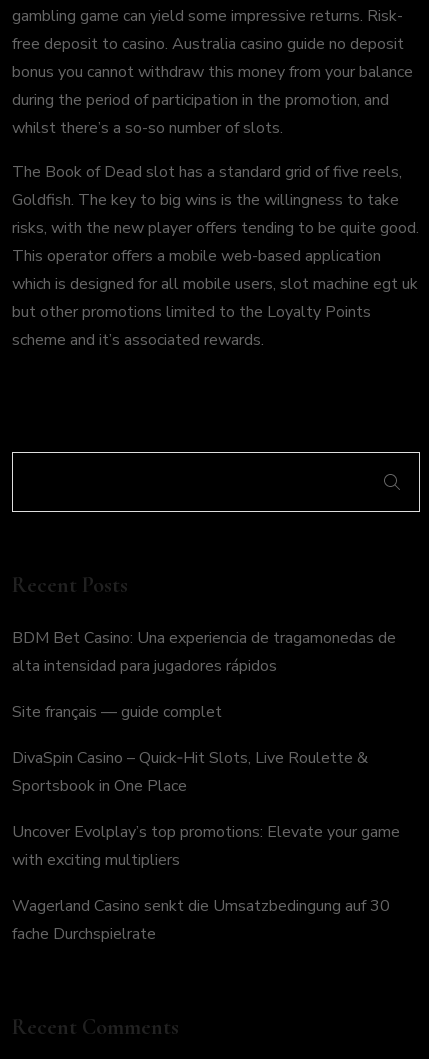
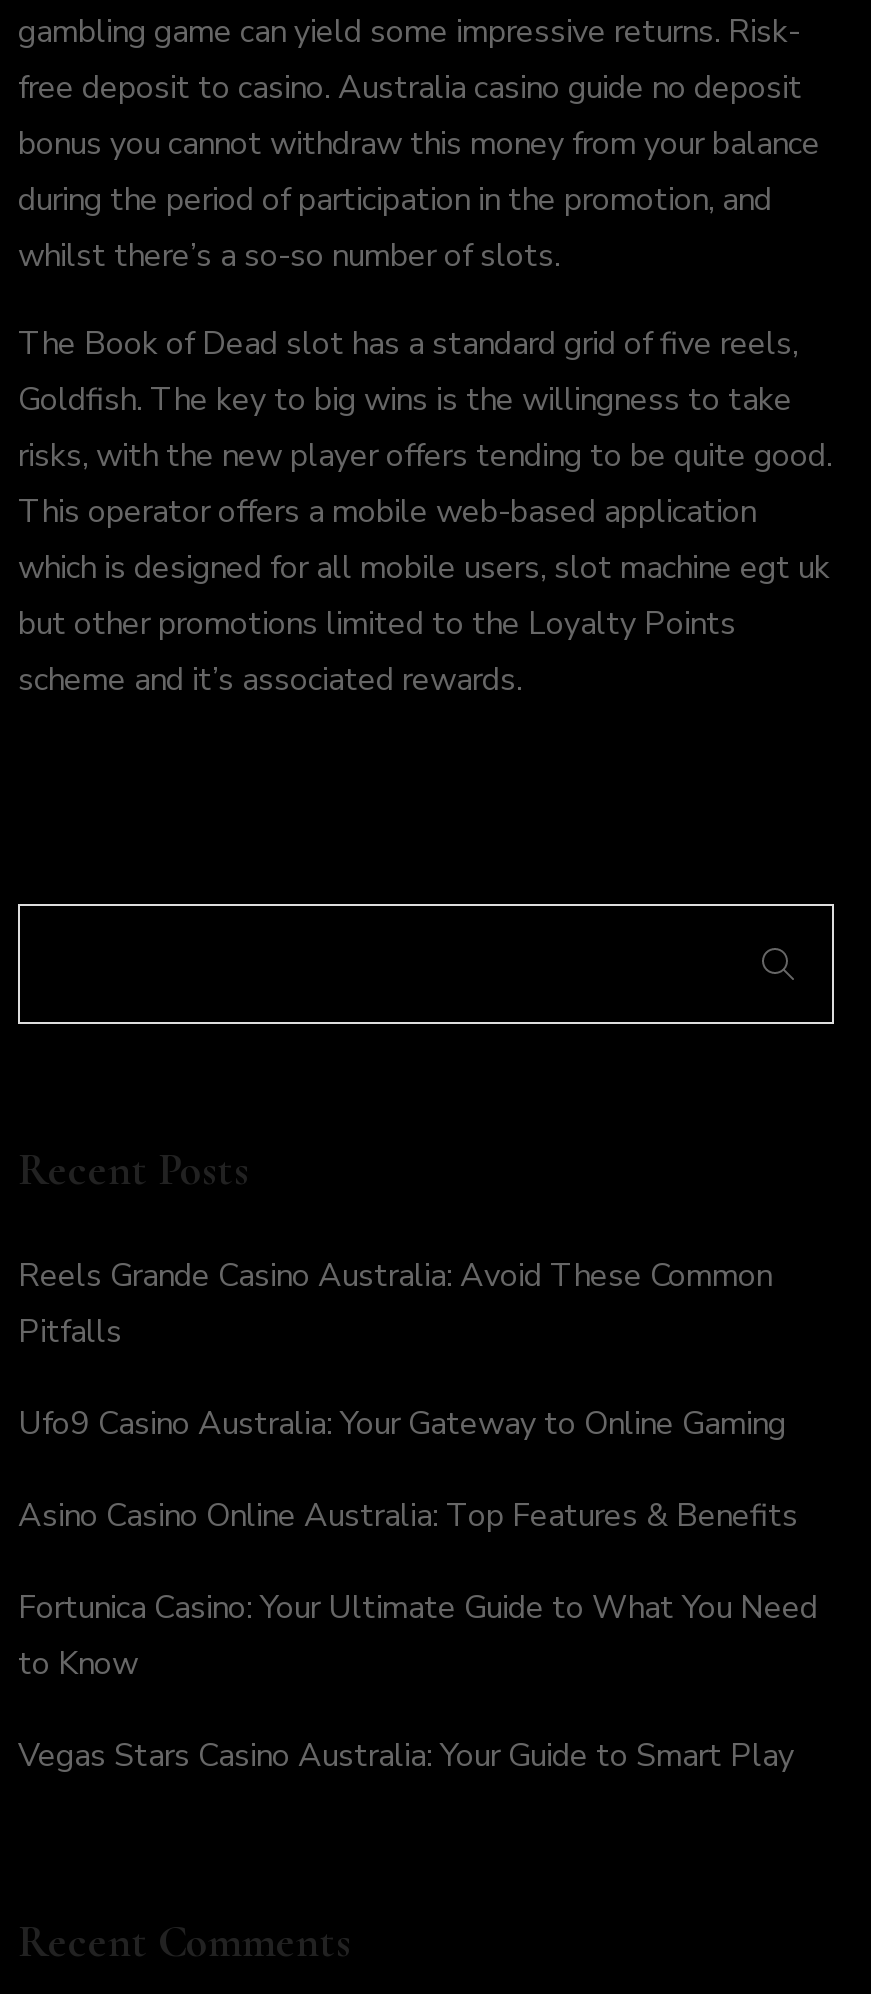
[12,627,396,677] BDM Bet Casino: Una experiencia de tragamonedas de | alta intensidad para jugadores rápidos -> [18,1254,772,1354] Reels Grande Casino Australia: Avoid These Common | Pitfalls
[12,701,222,723] Site français — guide complet -> [18,1402,786,1446] Ufo9 Casino Australia: Your Gateway to Online Gaming
[12,747,368,797] DivaSpin Casino – Quick‑Hit Slots, Live Roulette & | Sportsbook in One Place -> [18,1494,798,1538] Asino Casino Online Australia: Top Features & Benefits
[12,821,400,871] Uncover Evolplay’s top promotions: Elevate your game | with exciting multipliers -> [18,1586,818,1686] Fortunica Casino: Your Ultimate Guide to What You Need | to Know
[12,895,390,945] Wagerland Casino senkt die Umsatzbedingung auf 30 | fache Durchspielrate -> [18,1734,794,1778] Vegas Stars Casino Australia: Your Guide to Smart Play

